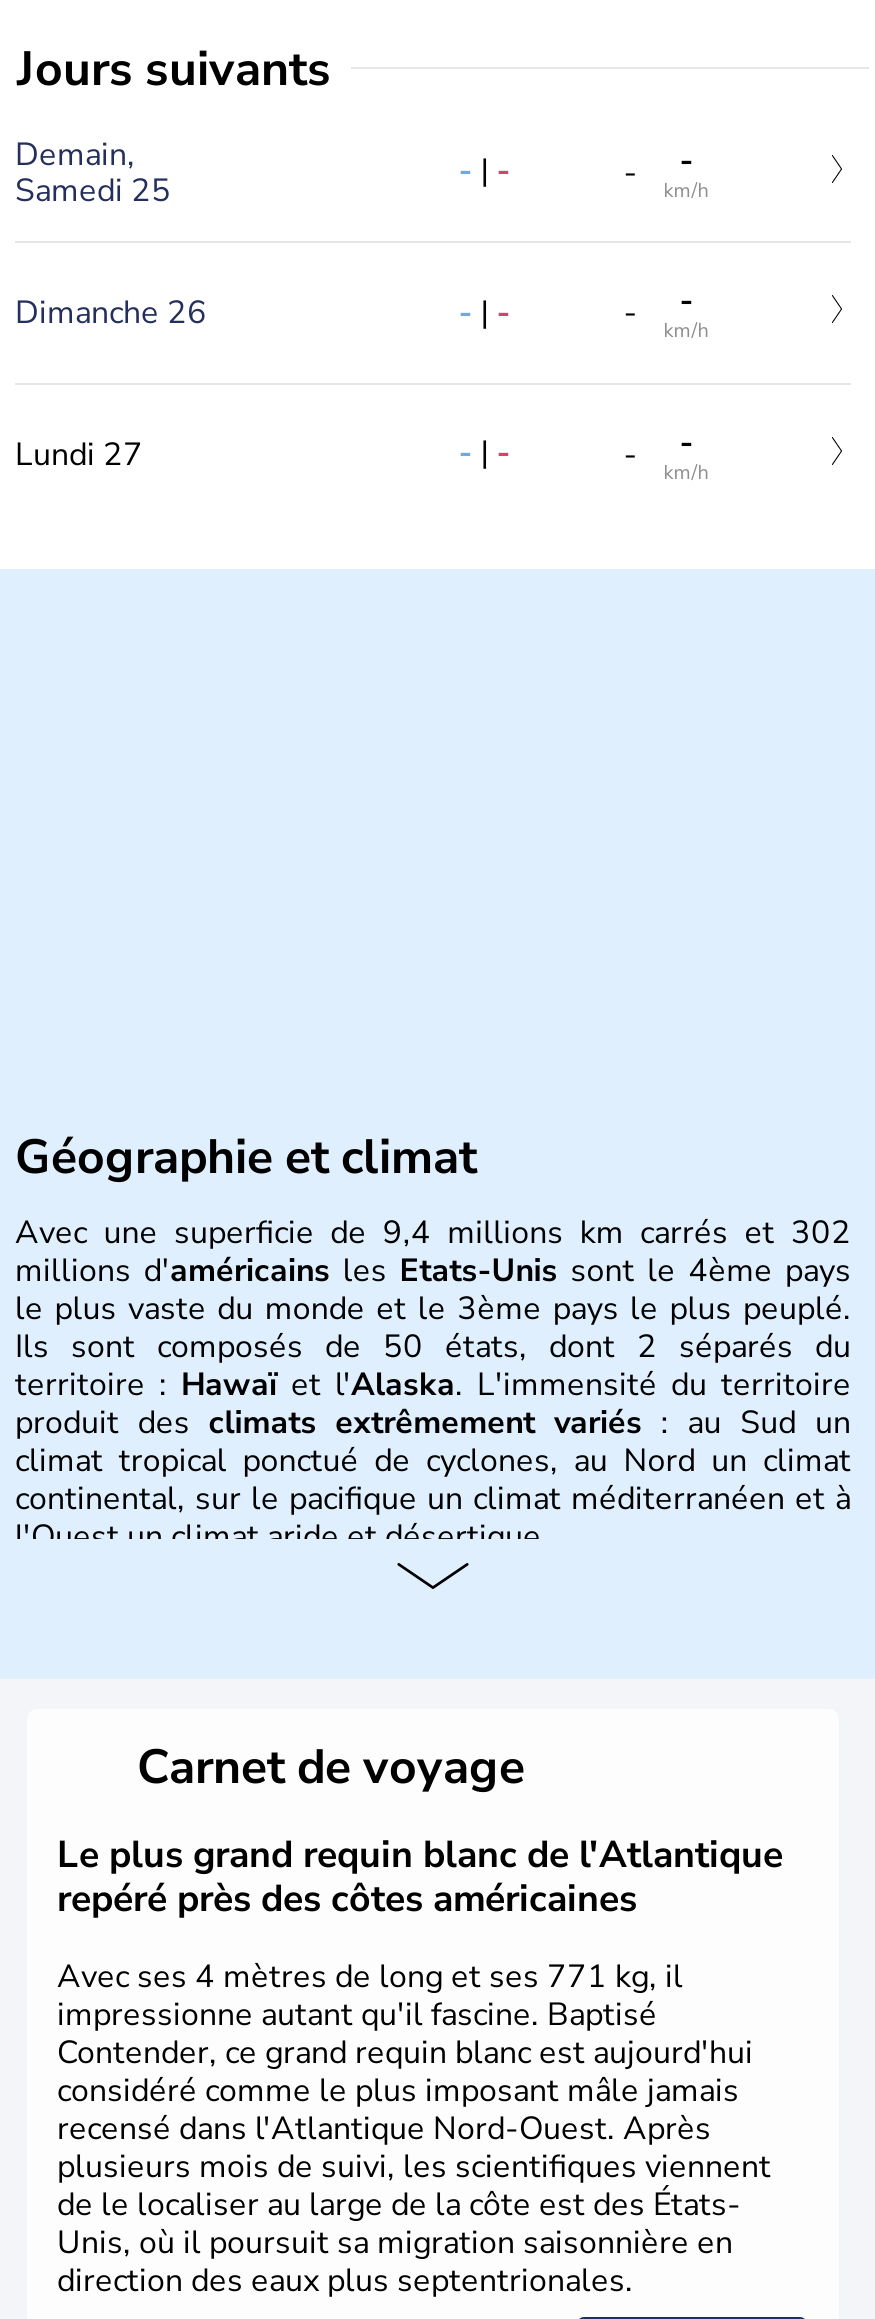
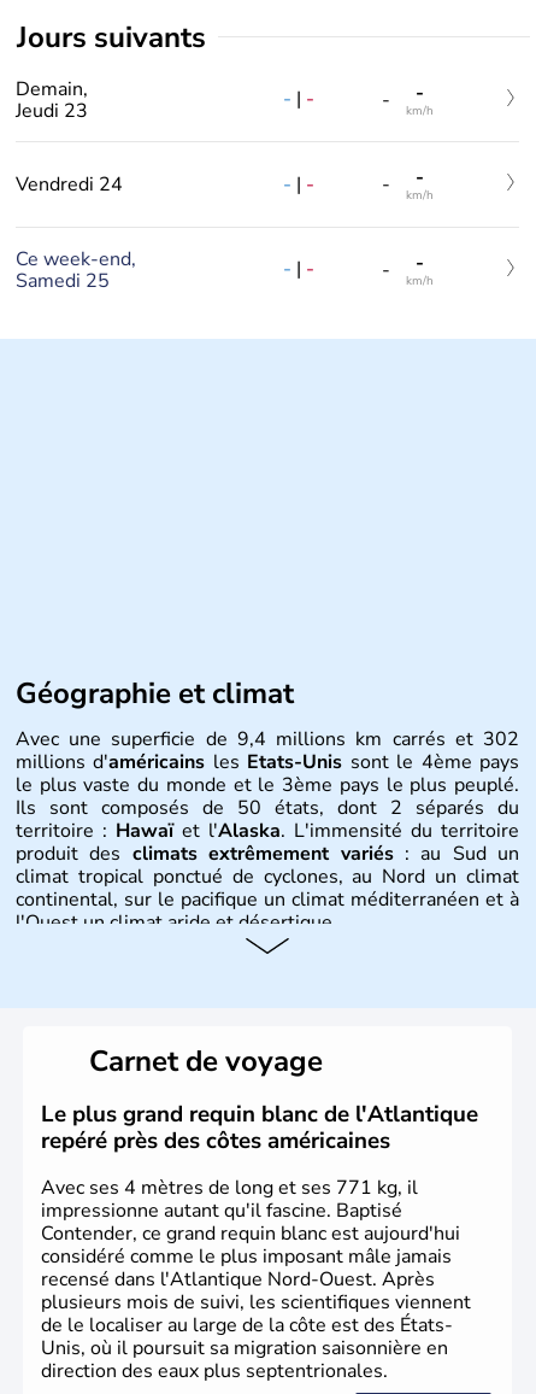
[15,168,171,212] Samedi 25 -> [16,97,88,124] Jeudi 23
[15,291,207,335] Dimanche 26 -> [16,171,123,198] Vendredi 24
[15,433,143,477] Lundi 27 -> [16,246,136,294] Ce week-end, | Samedi 25

